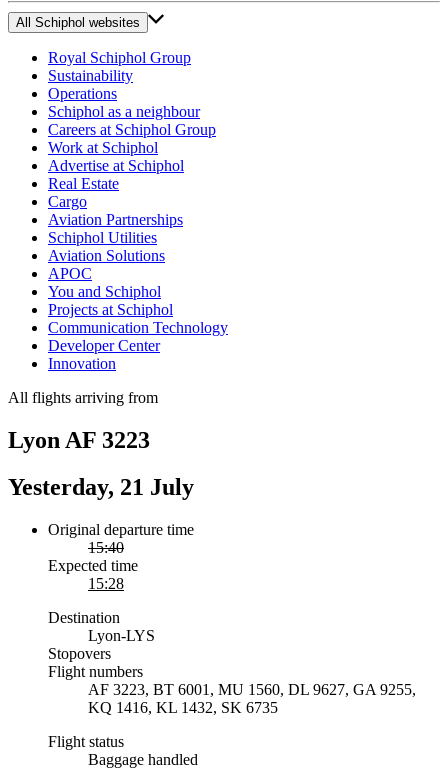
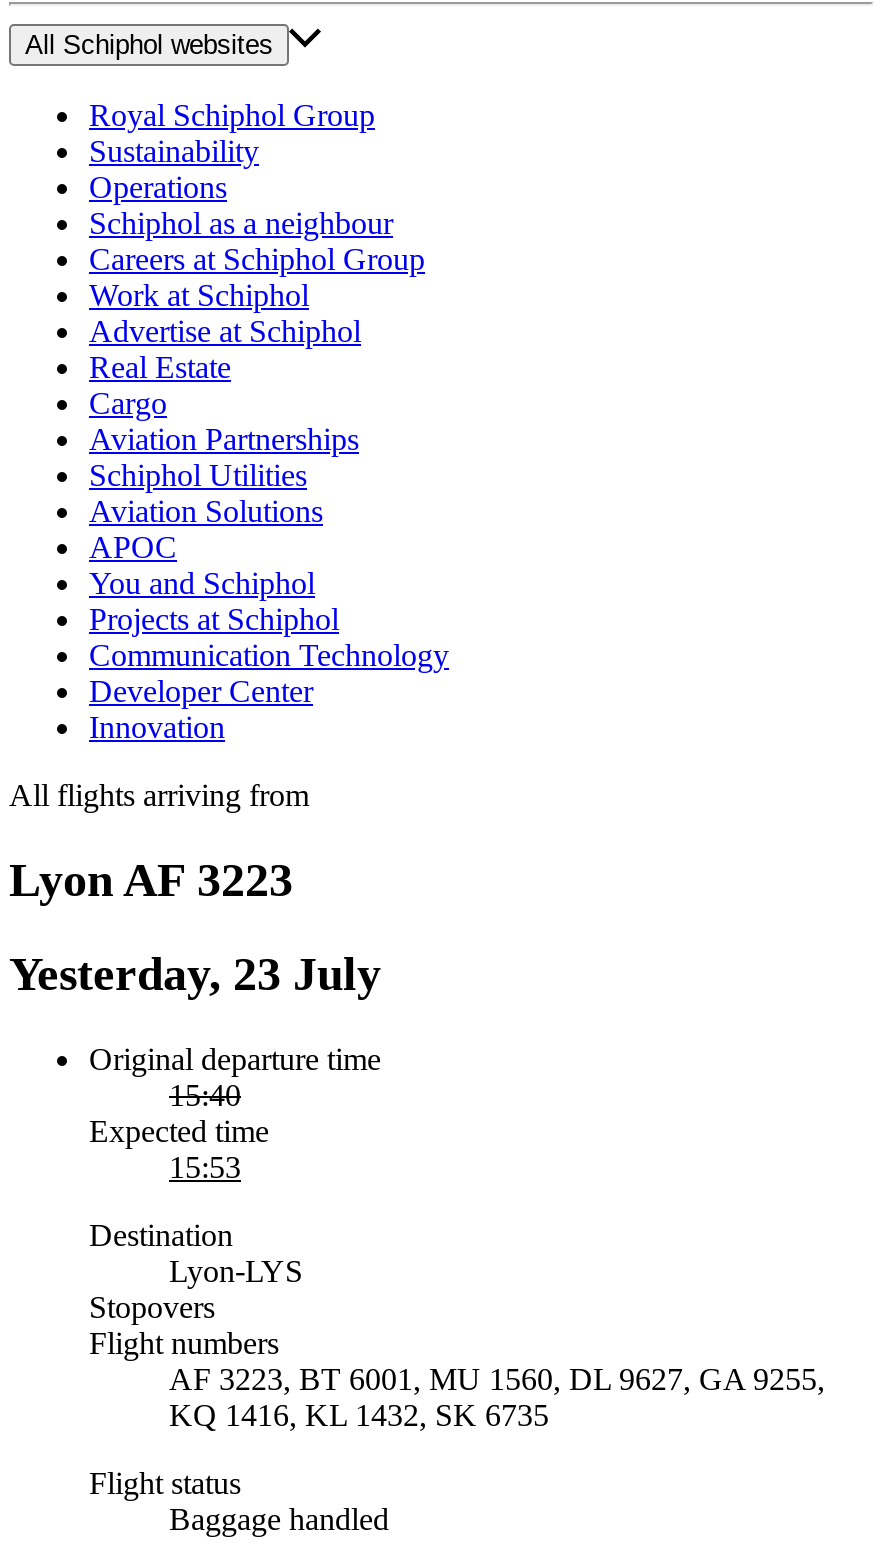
[8,474,194,500] Yesterday, 21 July -> [9,948,381,1000] Yesterday, 23 July
[88,575,124,592] 15:28 -> [169,1149,241,1183] 15:53

